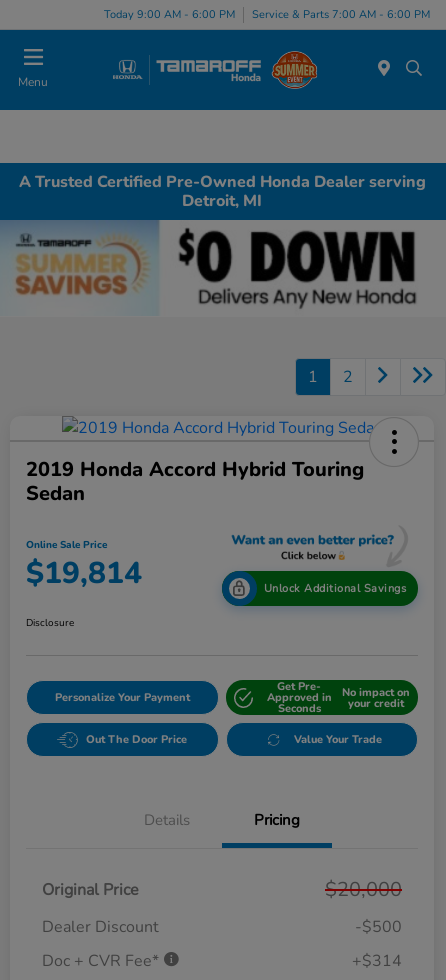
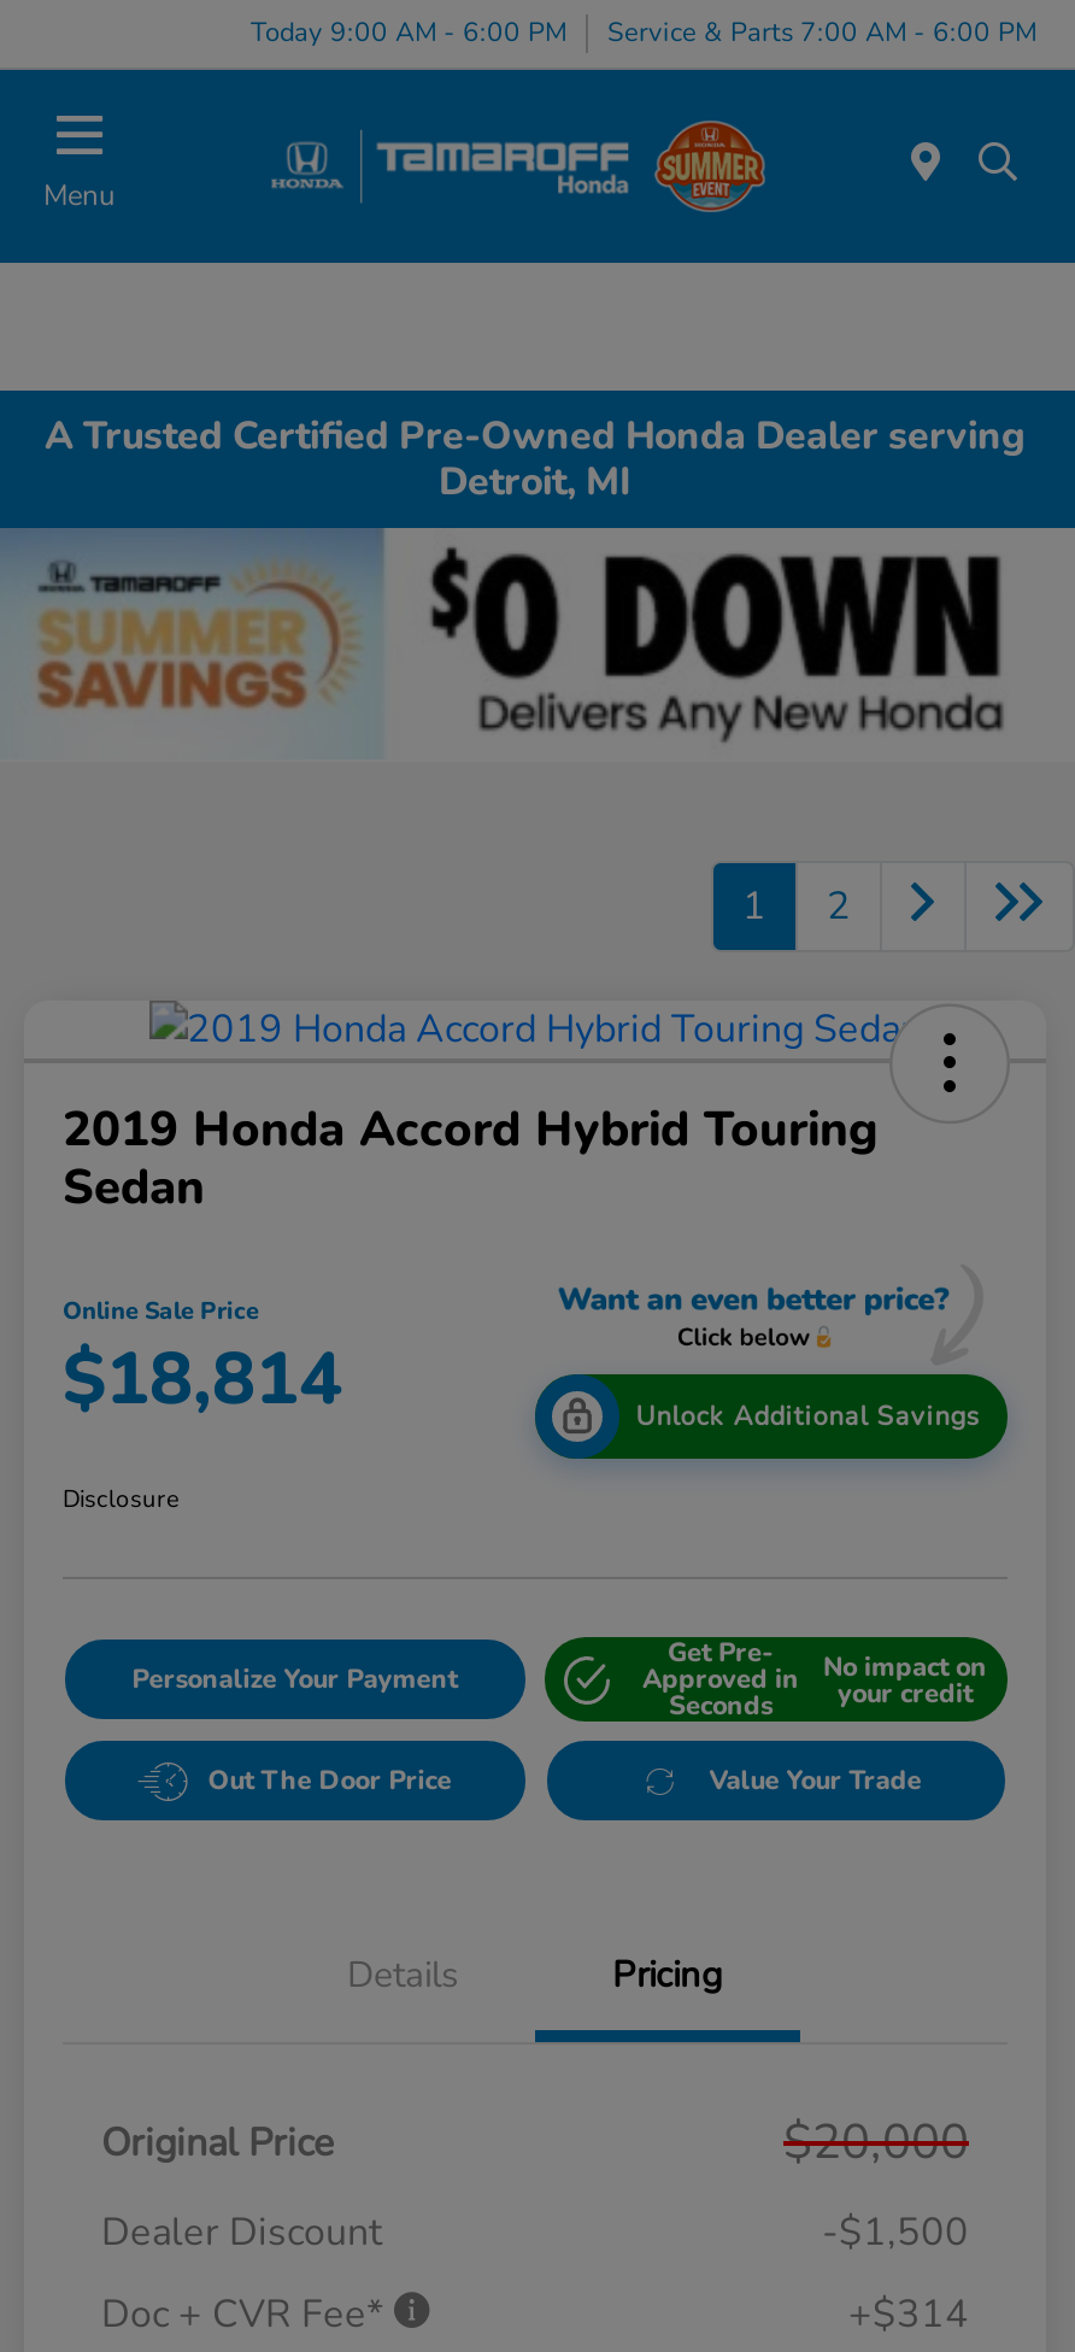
[26,553,142,594] $19,814 -> [63,1331,342,1430] $18,814
[355,916,402,938] -$500 -> [822,2207,969,2260] -$1,500

